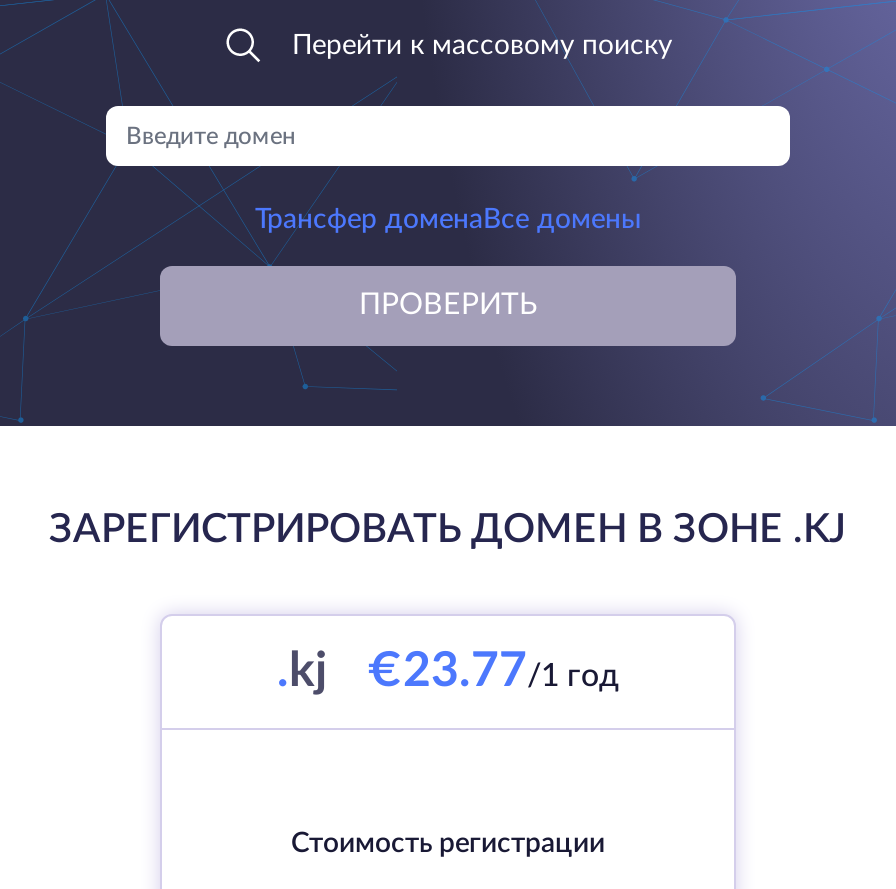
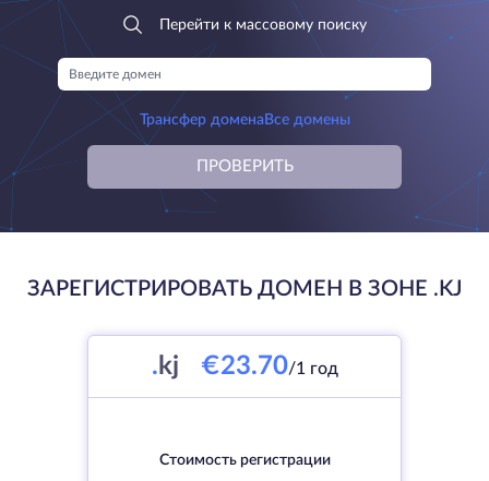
[277,648,619,696] .kj €23.77/1 год -> [151,353,338,380] .kj €23.70/1 год

